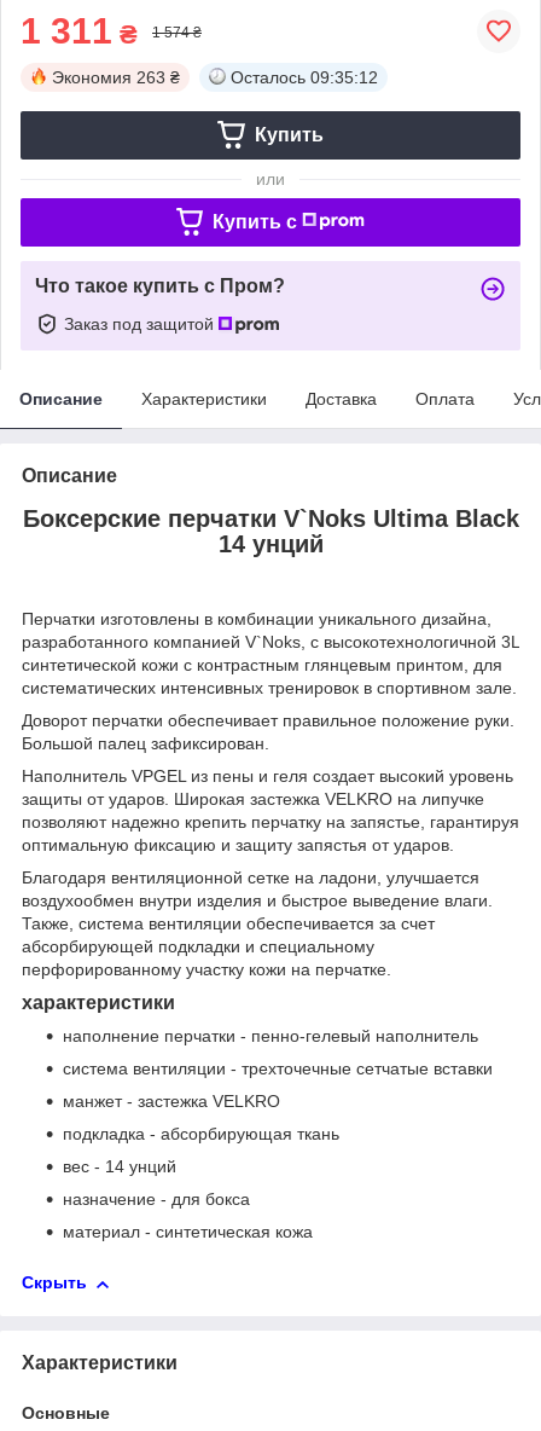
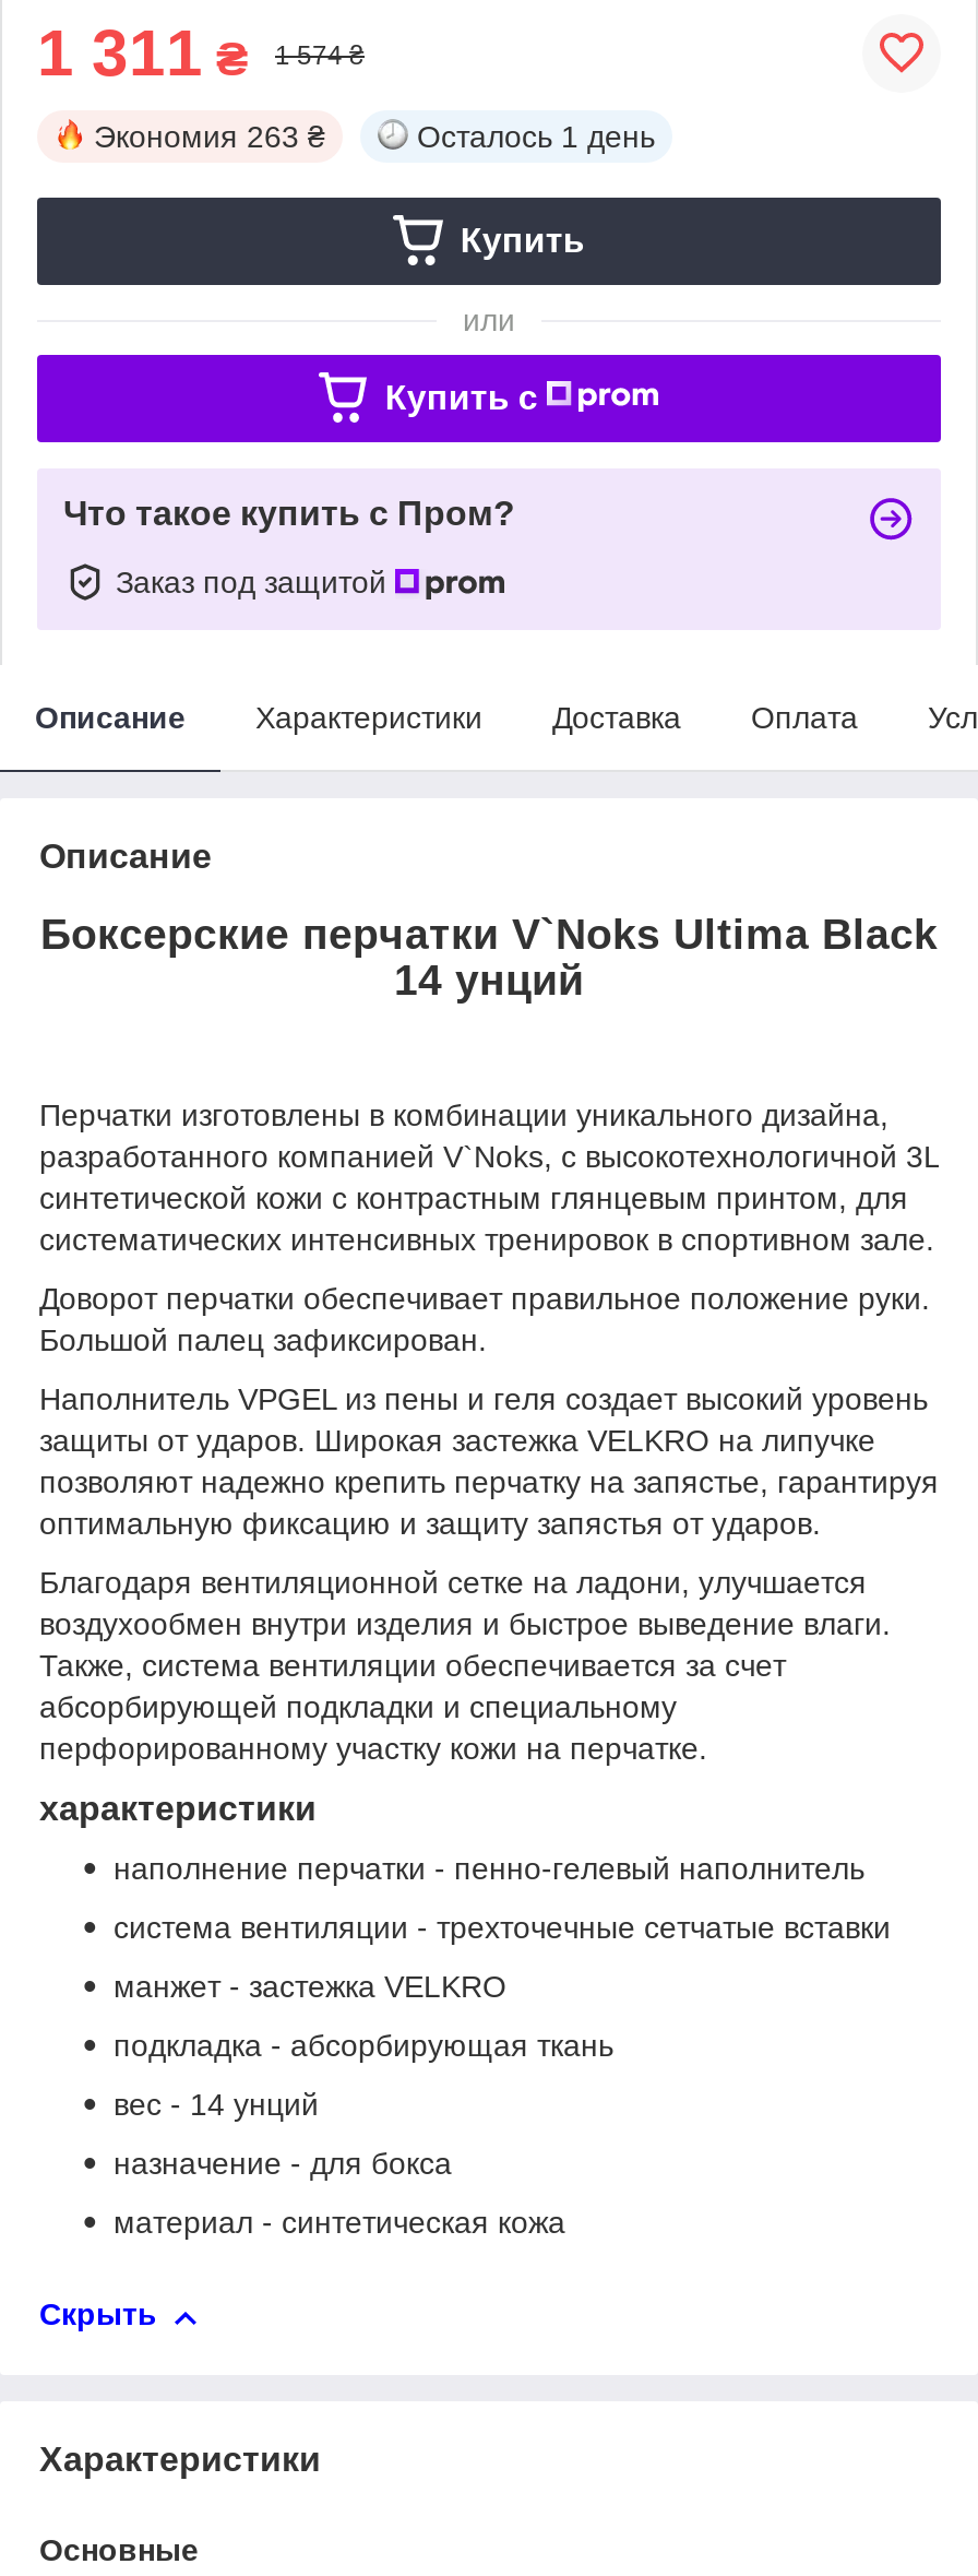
[231,67,378,87] Осталось 09:35:12 -> [417,119,655,154] Осталось 1 день

